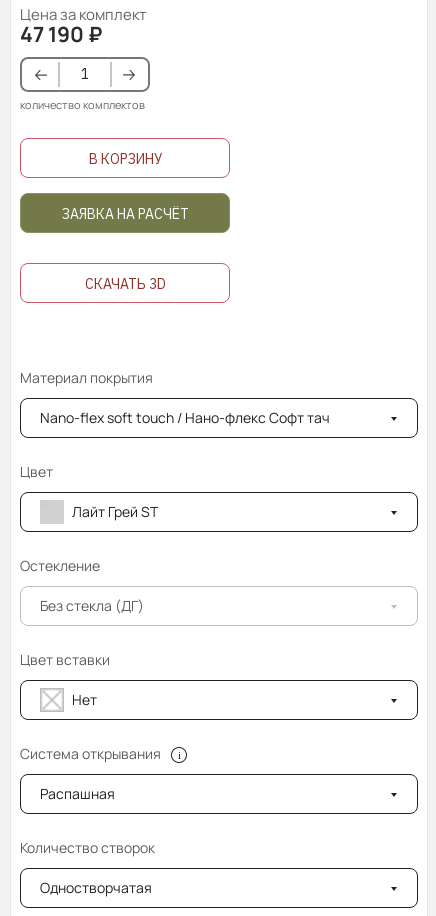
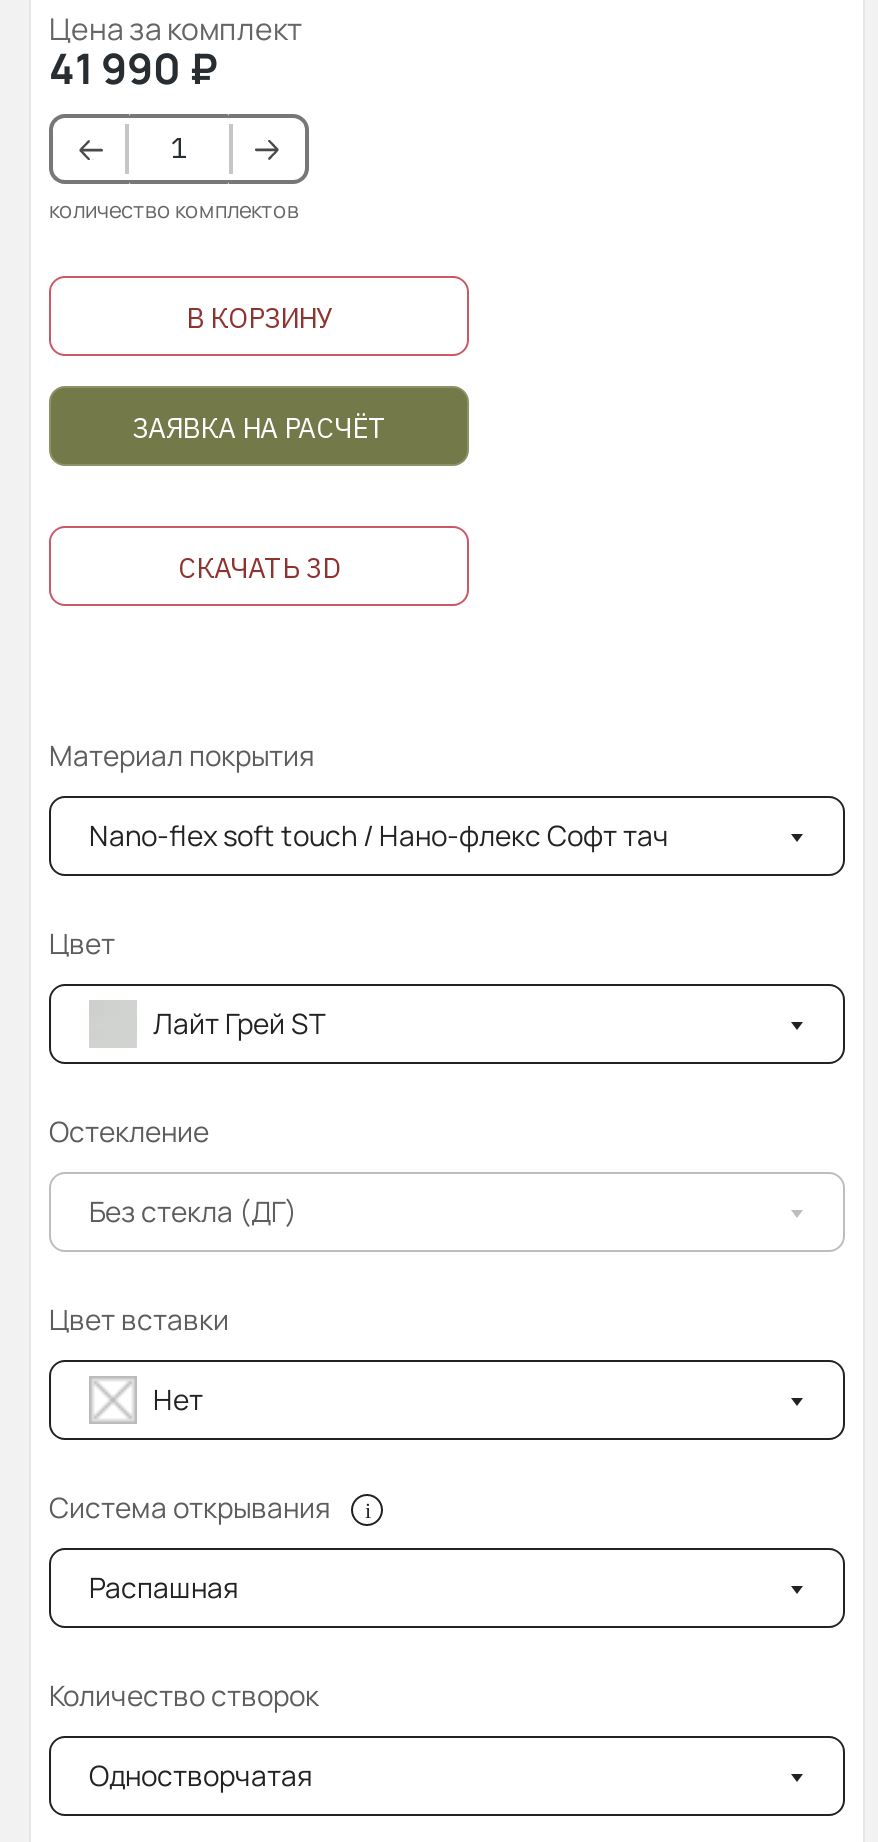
[20,20,102,48] 47 190₽ -> [49,40,217,96] 41 990₽

